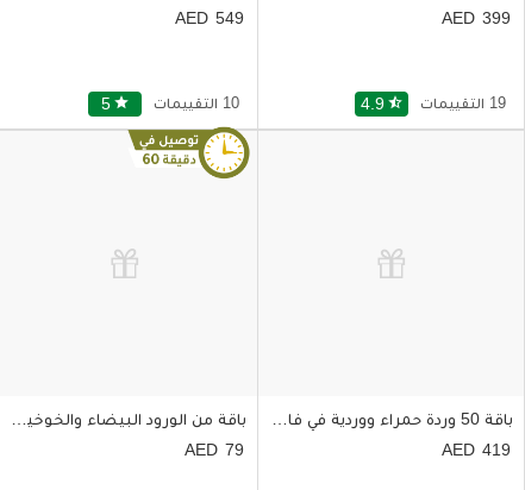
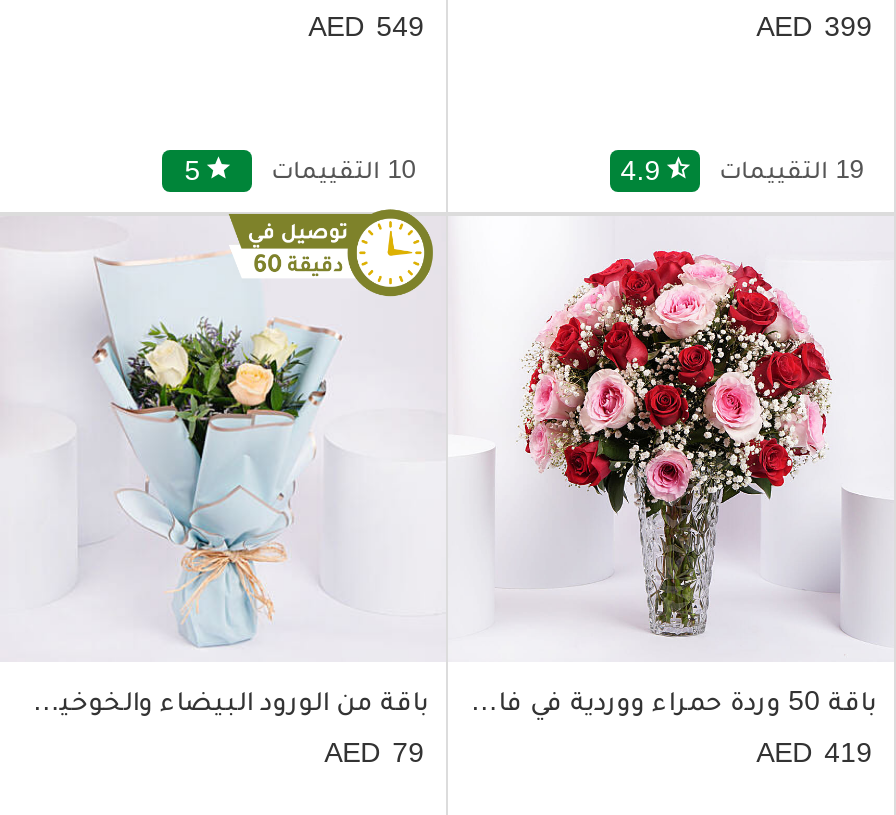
none -> [6,220,344,648] [image]
none -> [480,248,888,640] [image]

